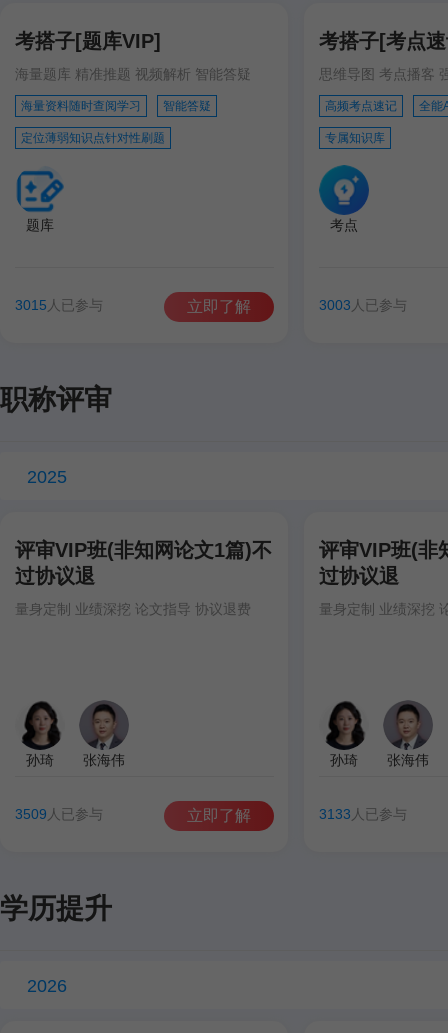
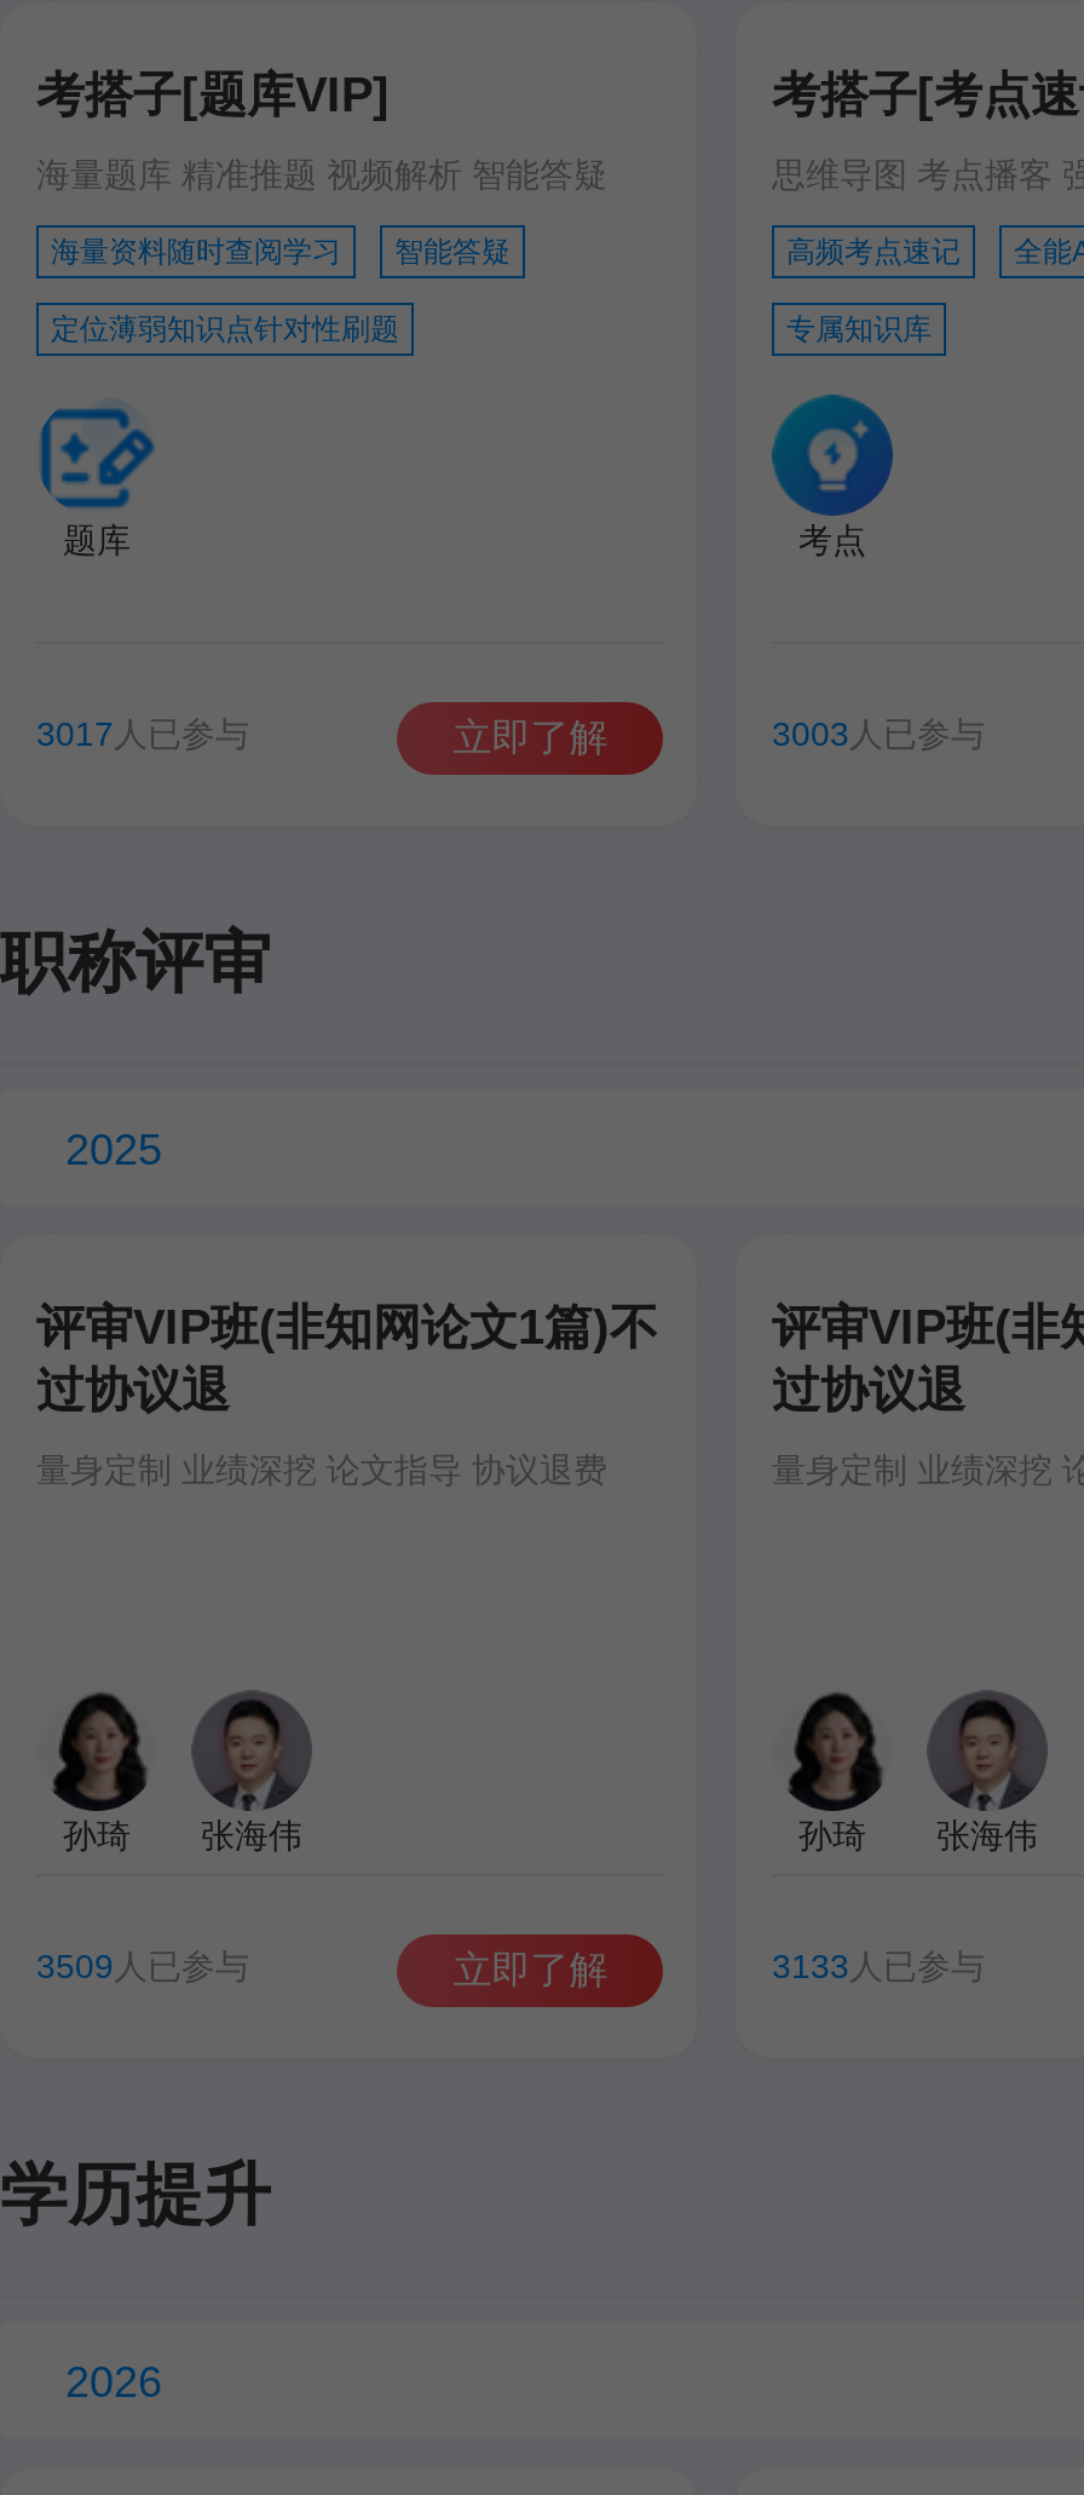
[15,297,103,313] 3015人已参与 -> [36,714,249,753] 3017人已参与

